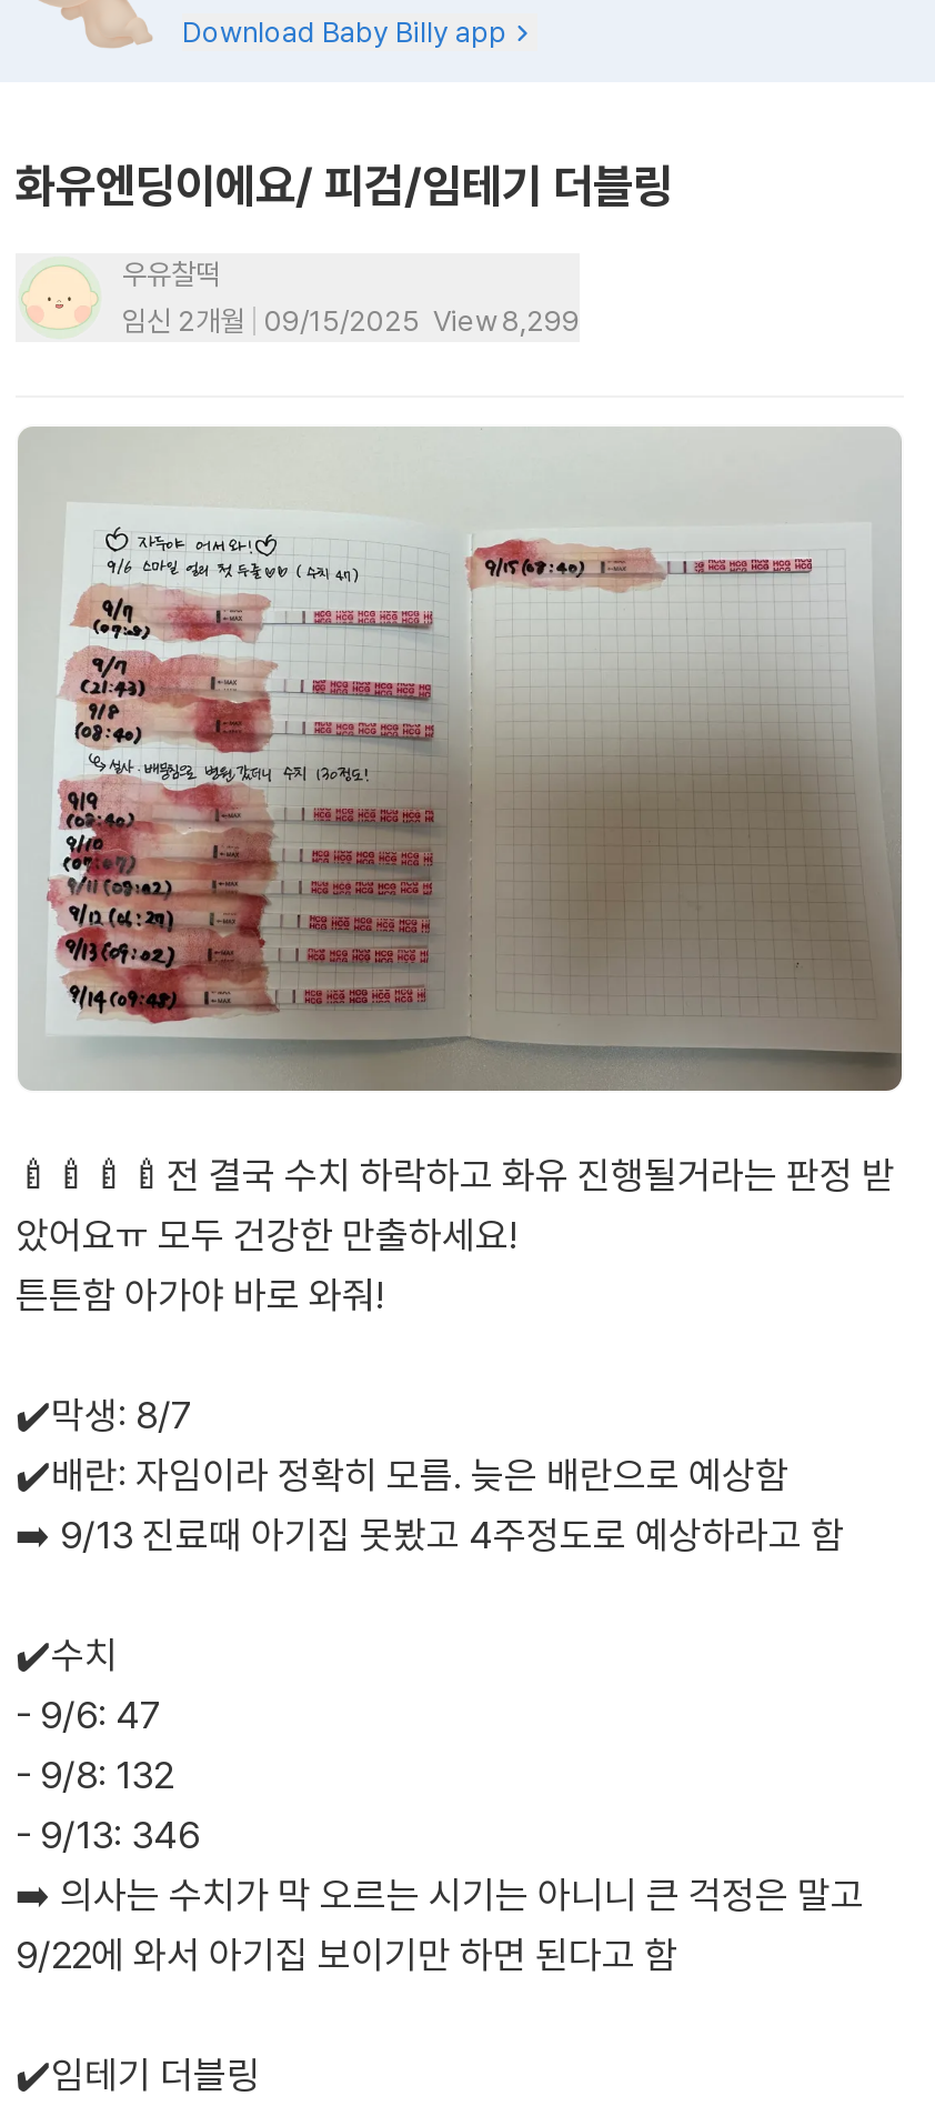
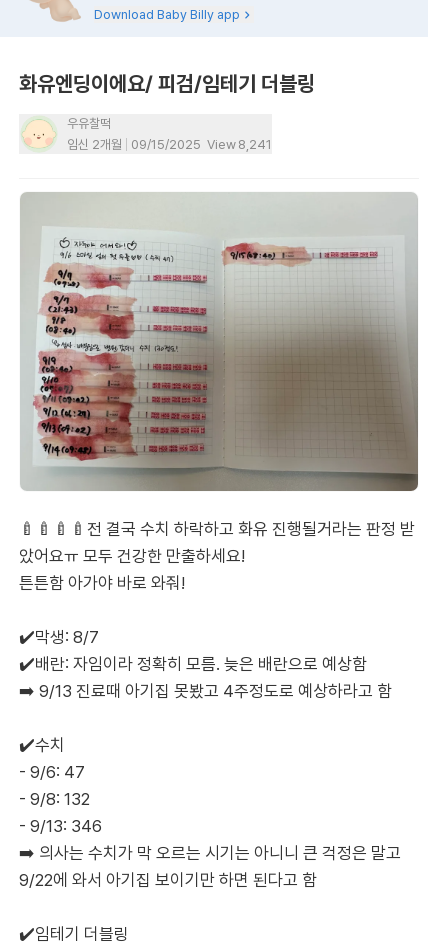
[122,304,580,338] 임신 2개월 09/15/2025 View 8,299 -> [67,137,272,152] 임신 2개월 09/15/2025 View 8,241

